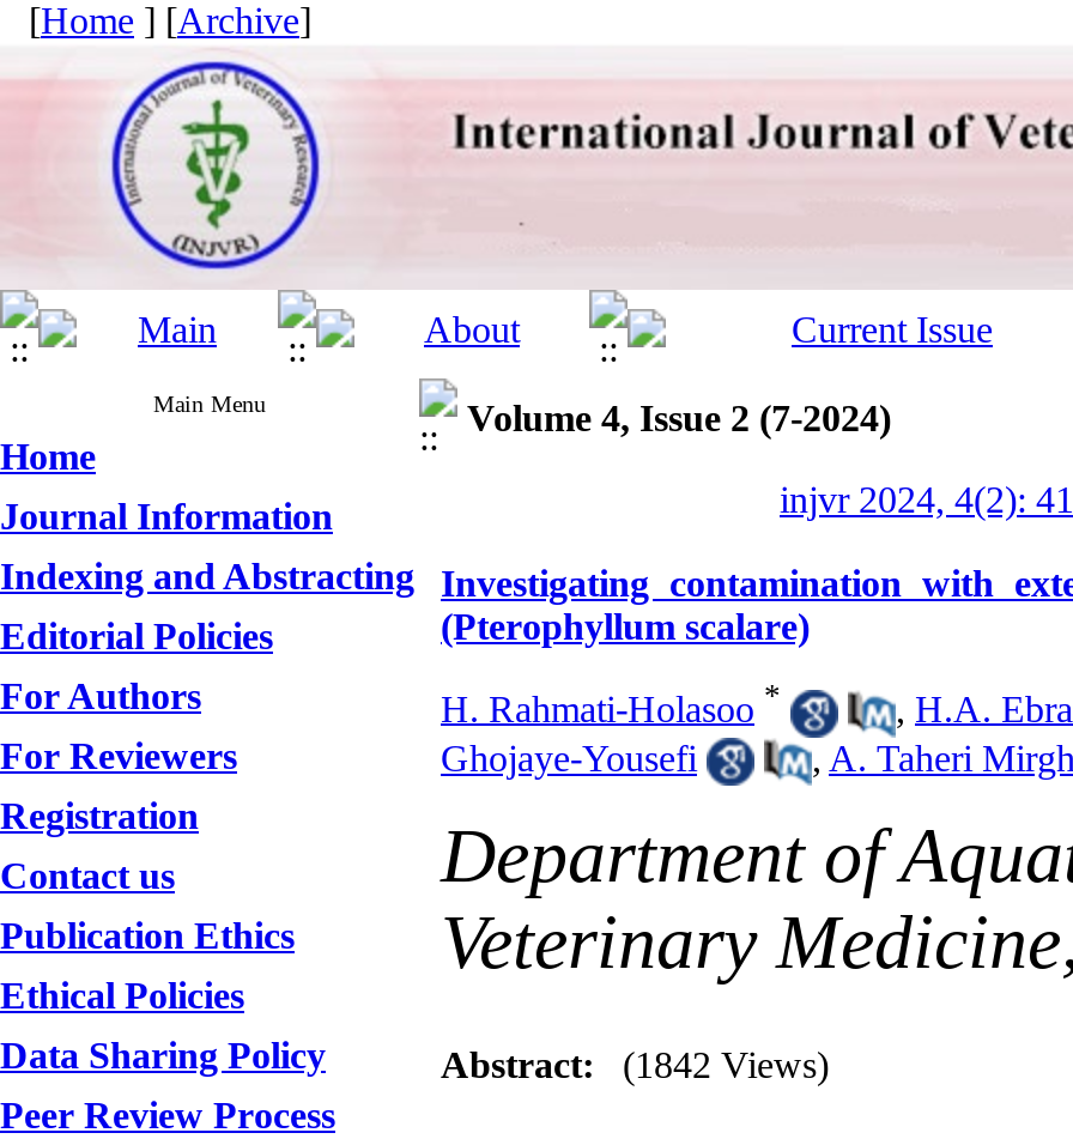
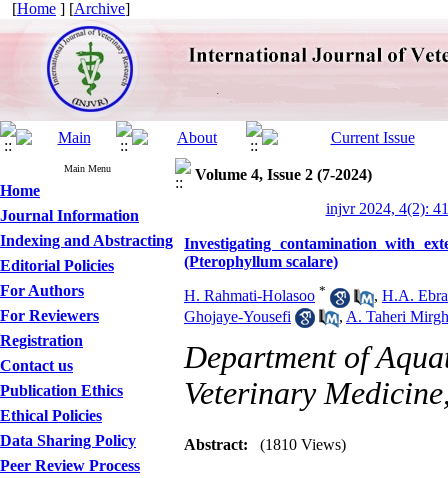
[441,1044,829,1085] Abstract: (1842 Views) -> [184,436,346,453] Abstract: (1810 Views)

